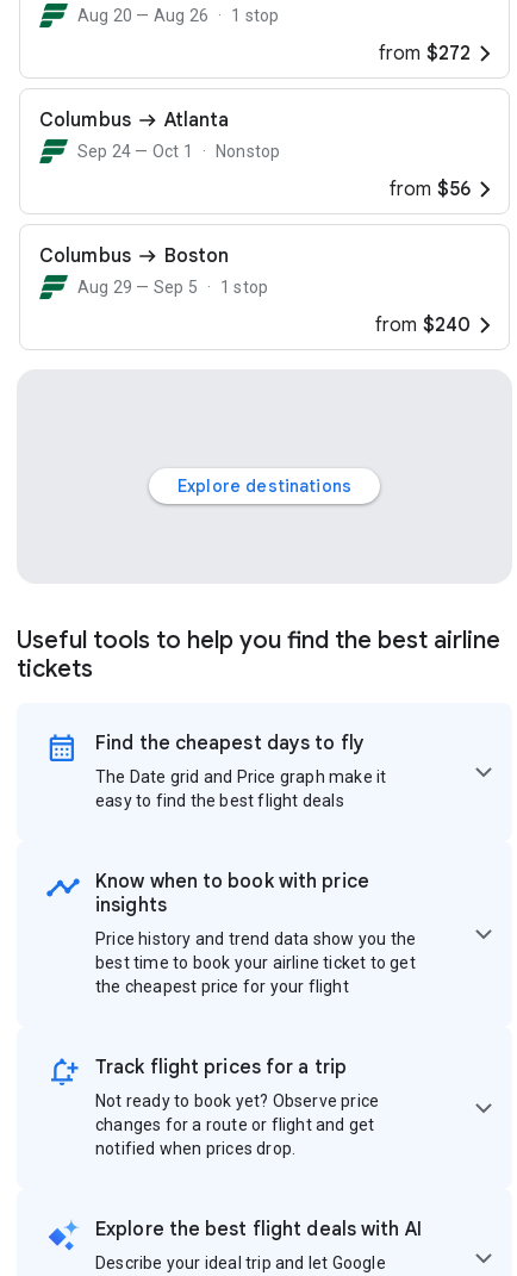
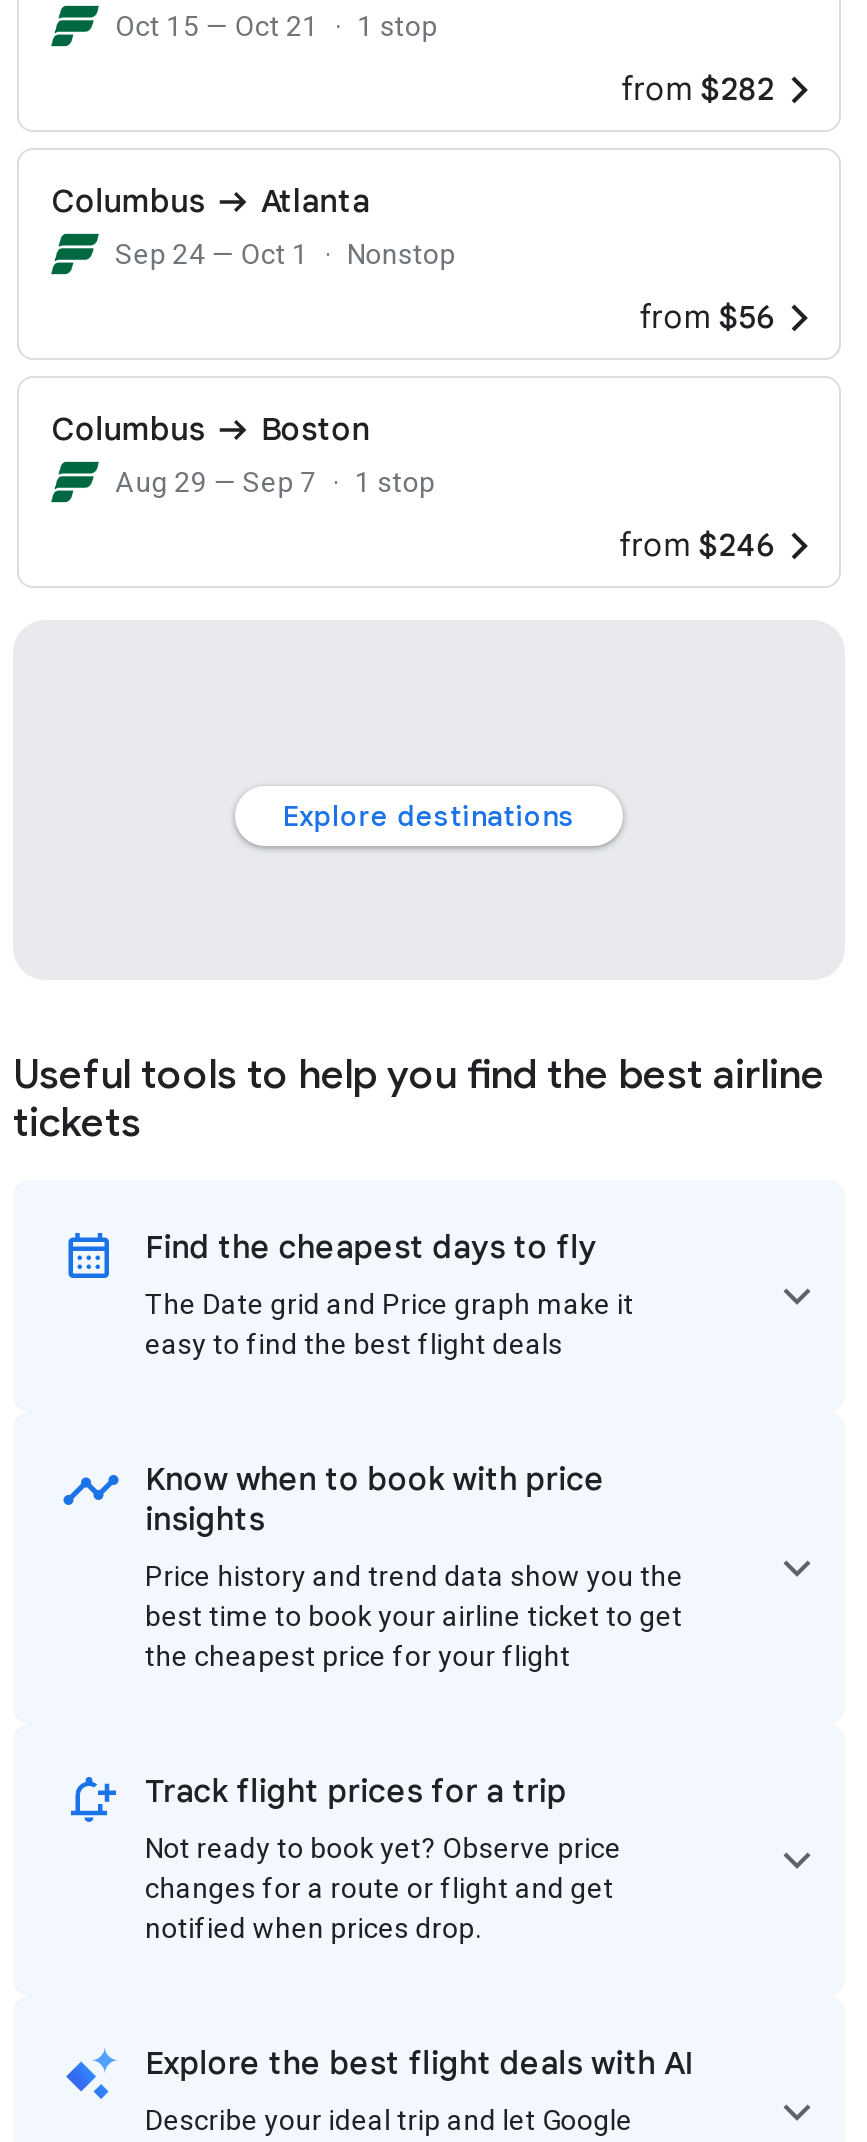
[77,6,279,25] Aug 20 — Aug 26 1 stop -> [115,10,438,42] Oct 15 — Oct 21 1 stop
[379,42,471,66] from $272 -> [621,70,775,110] from $282
[77,278,268,297] Aug 29 — Sep 5 1 stop -> [115,466,435,498] Aug 29 — Sep 7 1 stop
[375,313,471,337] from $240 -> [619,526,775,566] from $246

